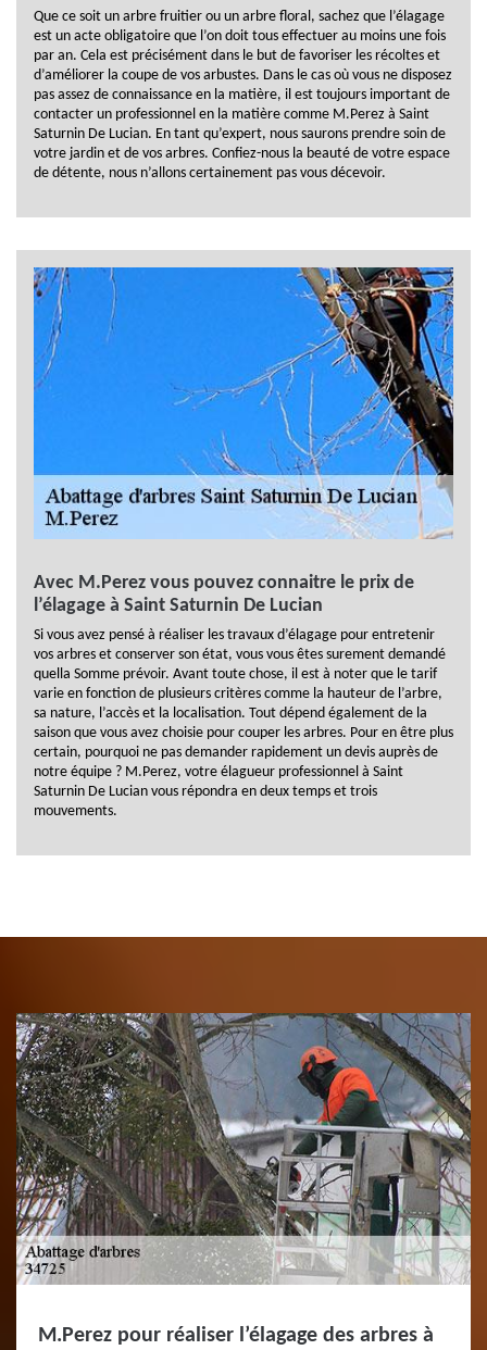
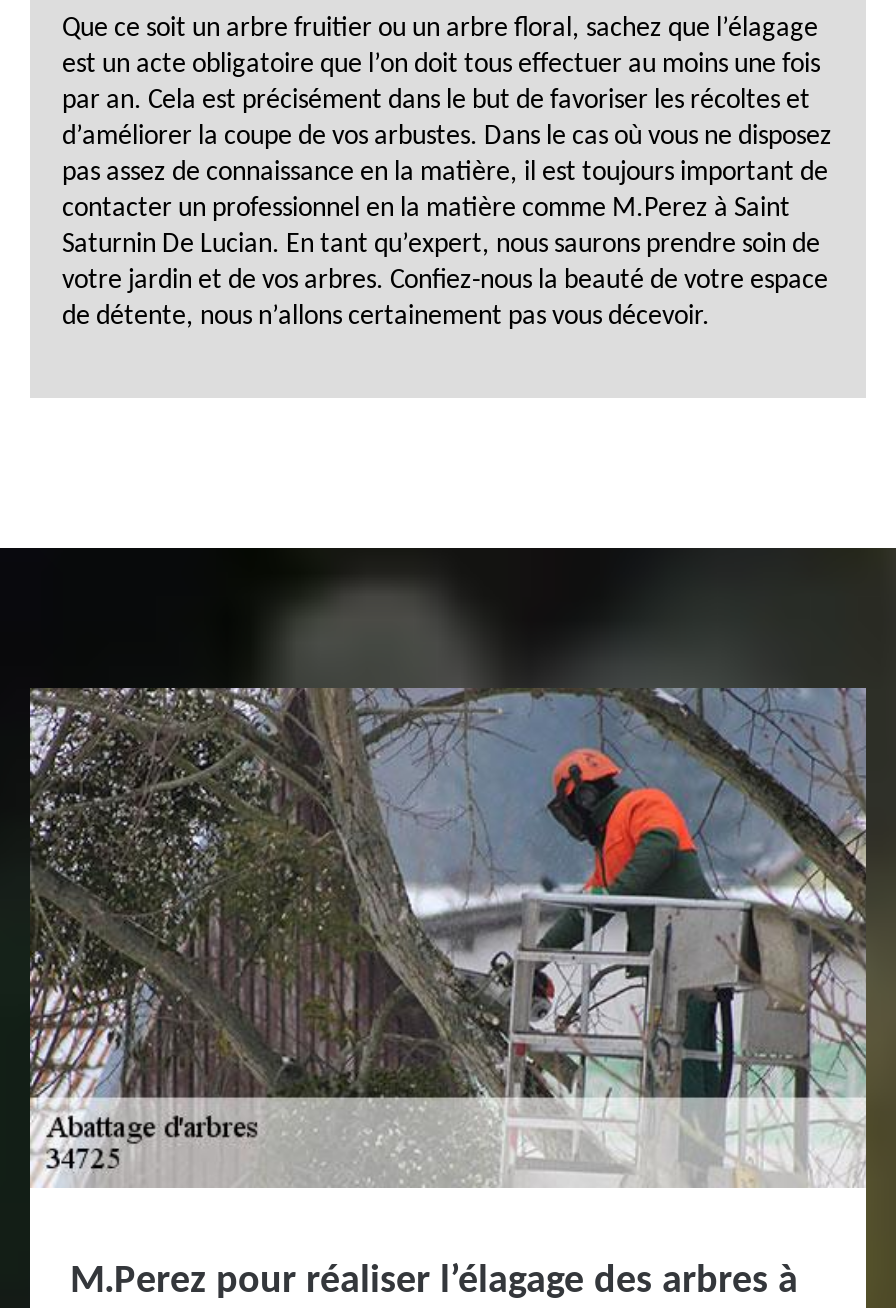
[33,266,454,820] [image] | Avec M.Perez vous pouvez connaitre le prix de | l’élagage à Saint Saturnin De Lucian | Si vous avez pensé à réaliser les travaux d’élagage pour entretenir | vos arbres et conserver son état, vous vous êtes surement demandé | quella Somme prévoir. Avant toute chose, il est à noter que le tarif | varie en fonction de plusieurs critères comme la hauteur de l’arbre, | sa nature, l’accès et la localisation. Tout dépend également de la | saison que vous avez choisie pour couper les arbres. Pour en être plus | certain, pourquoi ne pas demander rapidement un devis auprès de | notre équipe ? M.Perez, votre élagueur professionnel à Saint | Saturnin De Lucian vous répondra en deux temps et trois | mouvements. -> none
moved [3,936,484,1347] -> [6,546,890,1302]: [image]

